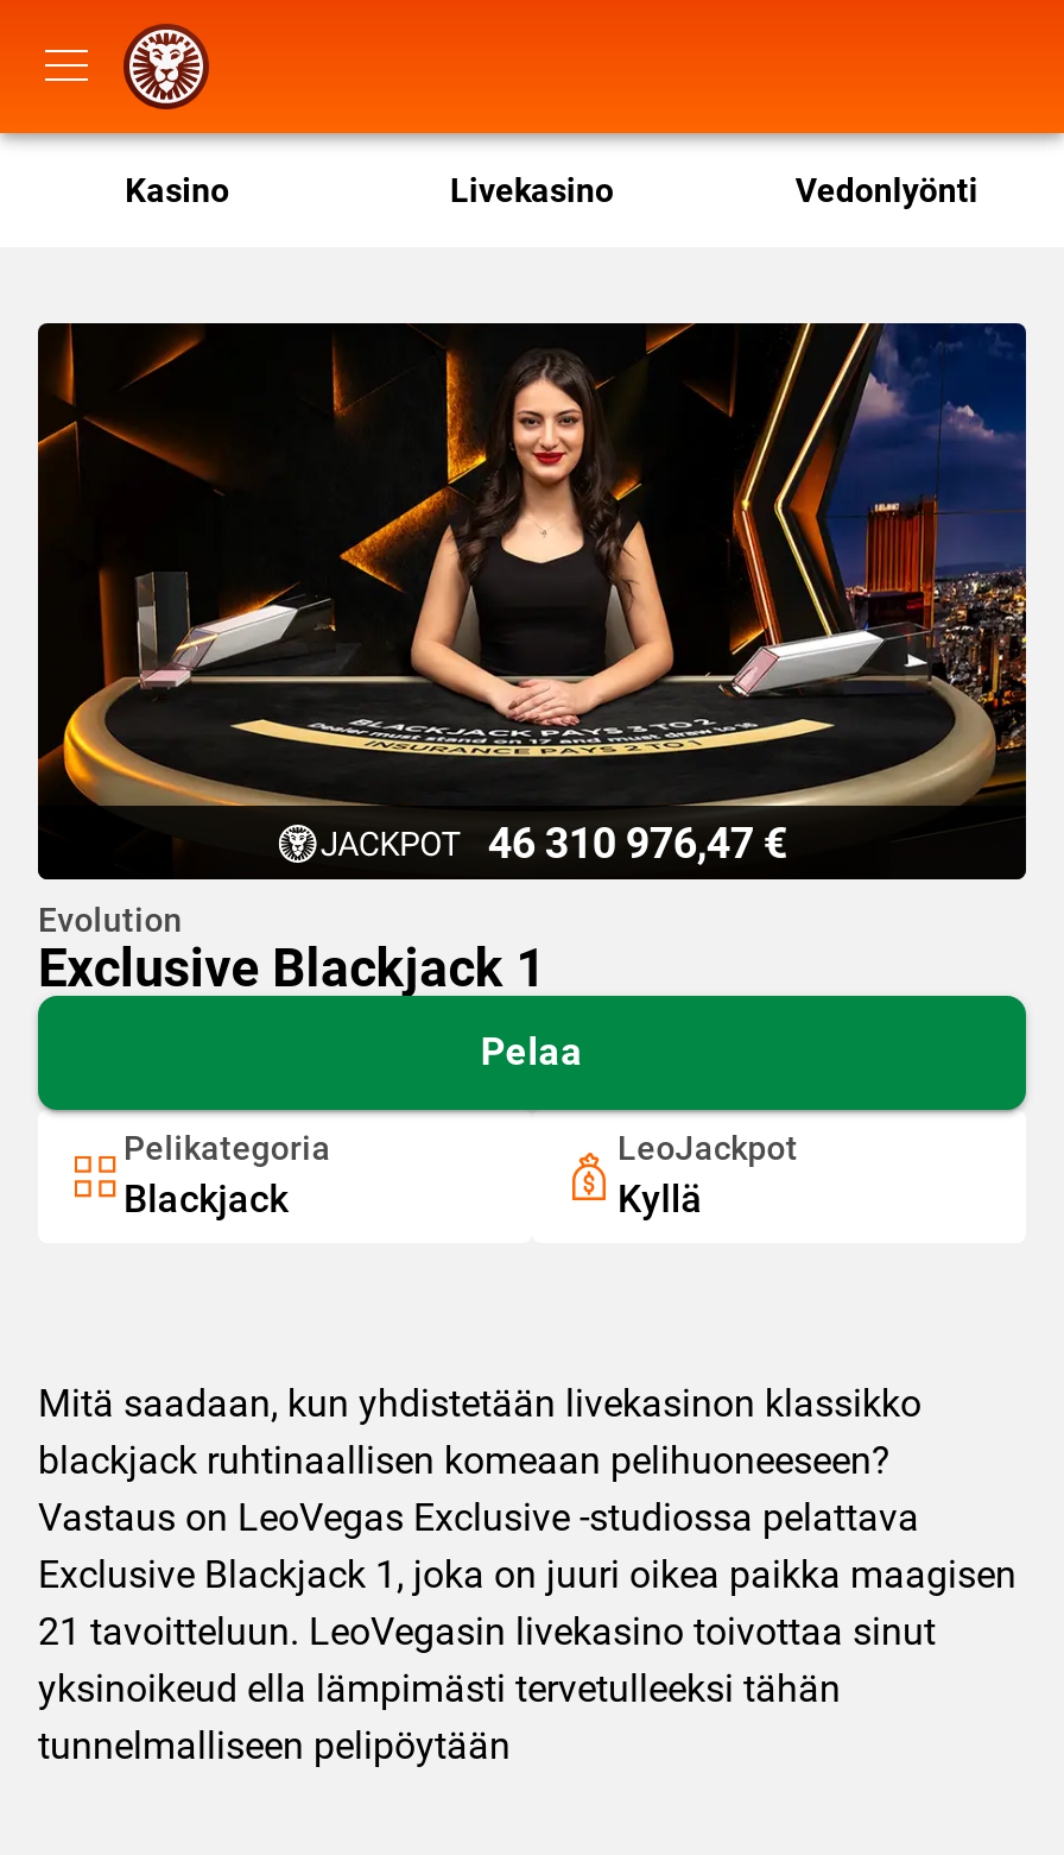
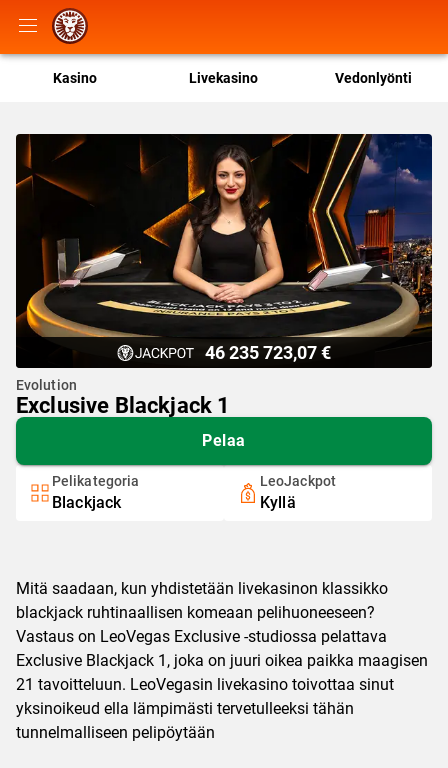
[488,818,787,867] 46 310 976,47 € -> [205,342,331,363] 46 235 723,07 €

